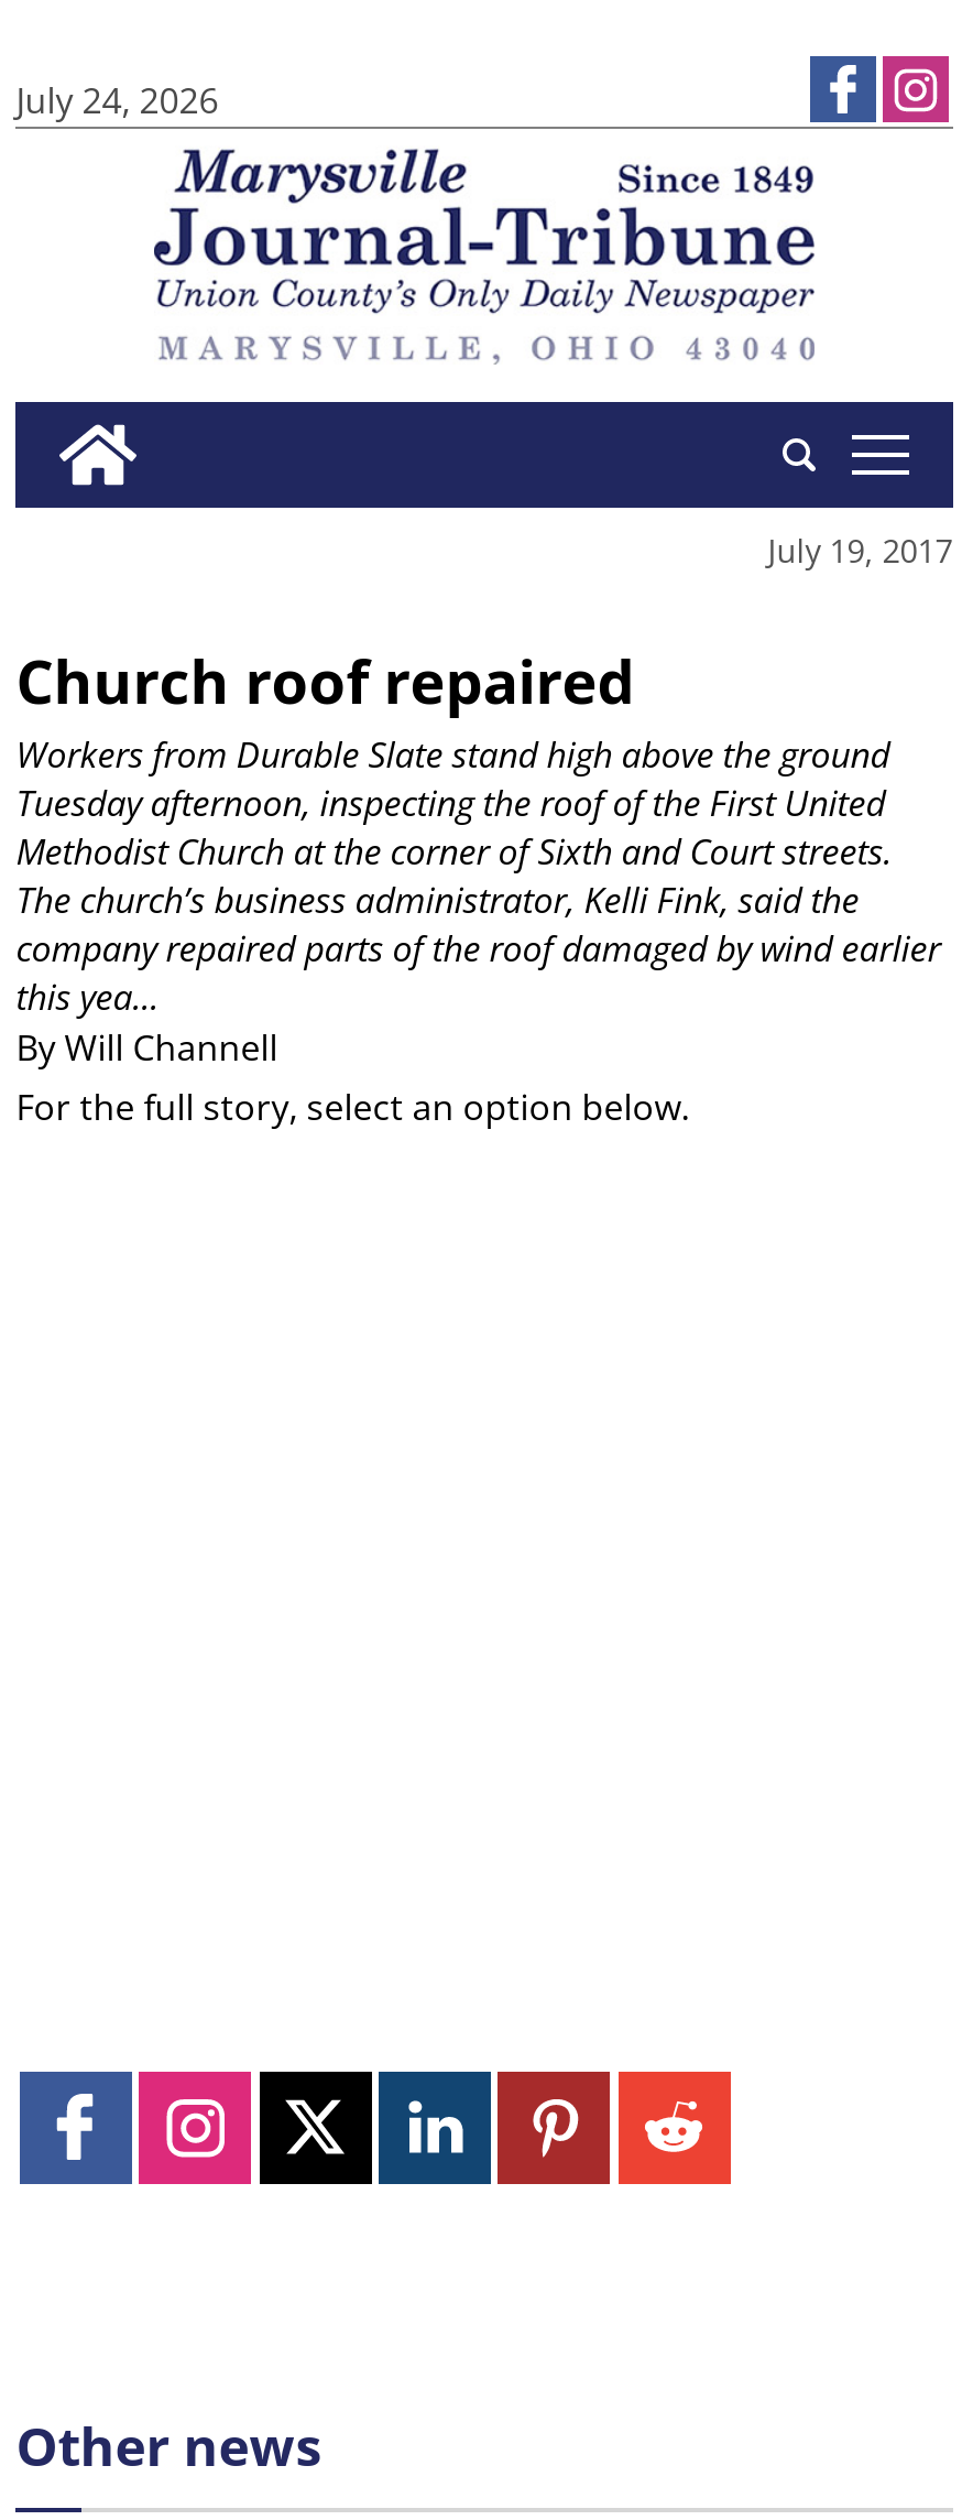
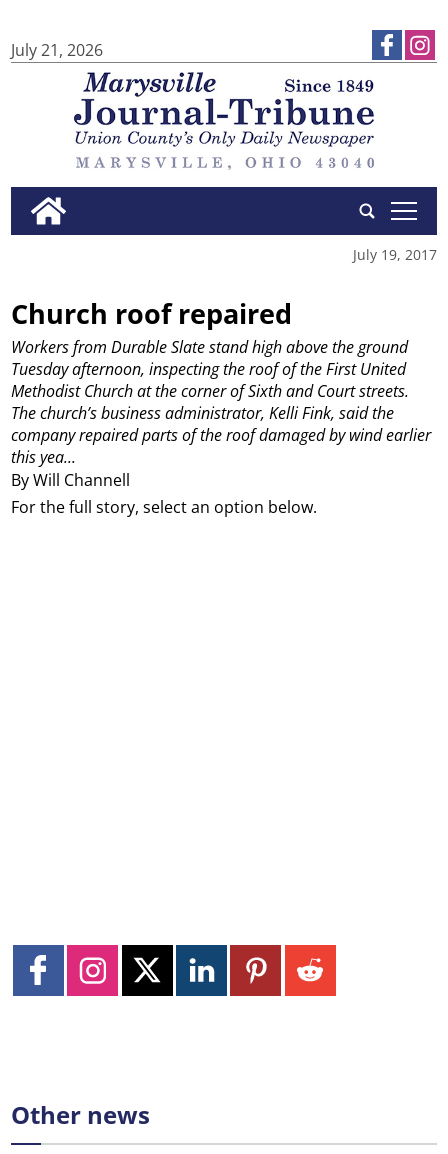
[16,76,218,124] July 24, 2026 -> [11,39,103,61] July 21, 2026

